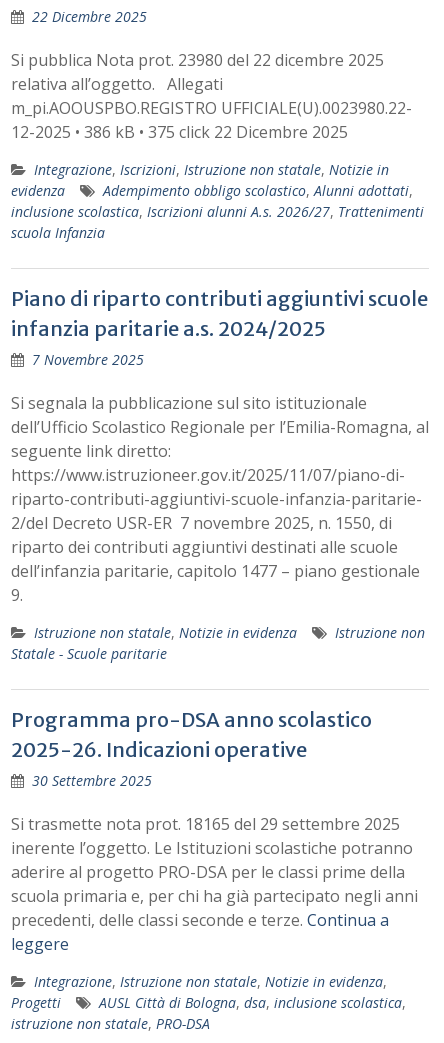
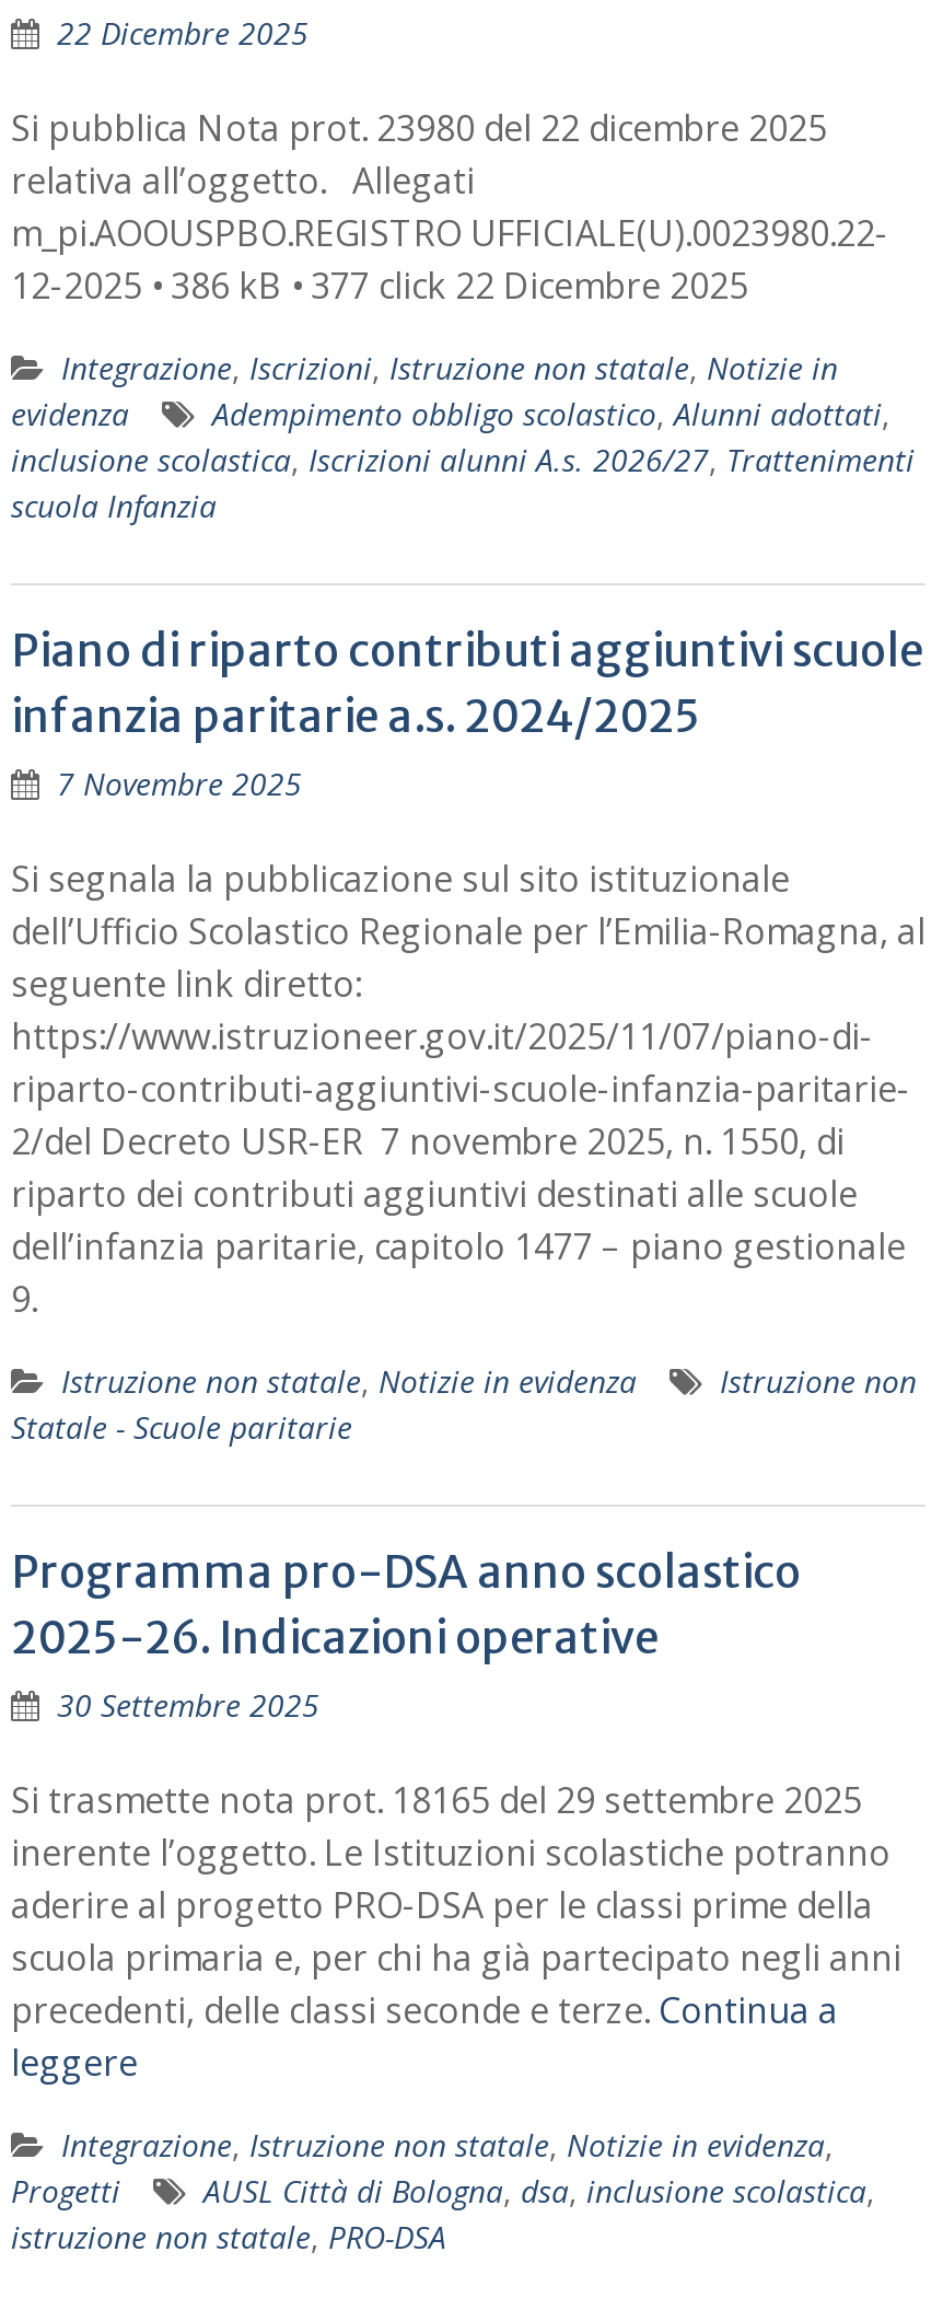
[11,121,348,143] 12-2025 • 386 kB • 375 click 22 Dicembre 2025 -> [11,262,748,310] 12-2025 • 386 kB • 377 click 22 Dicembre 2025

